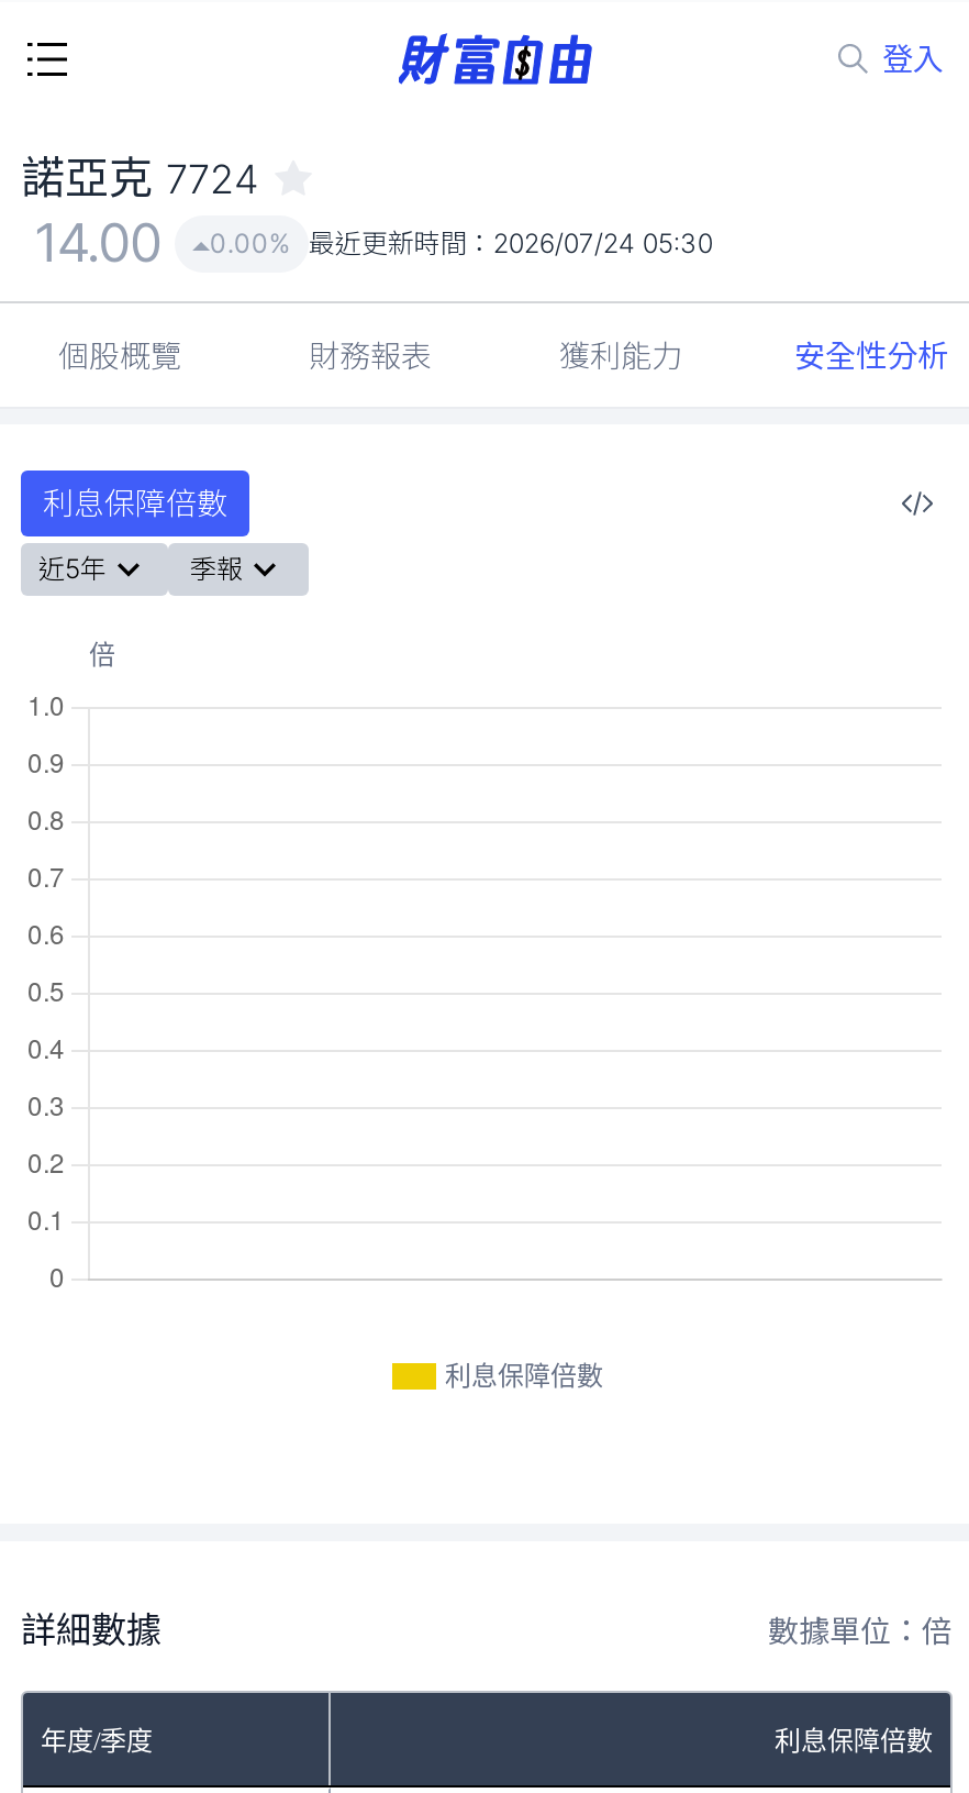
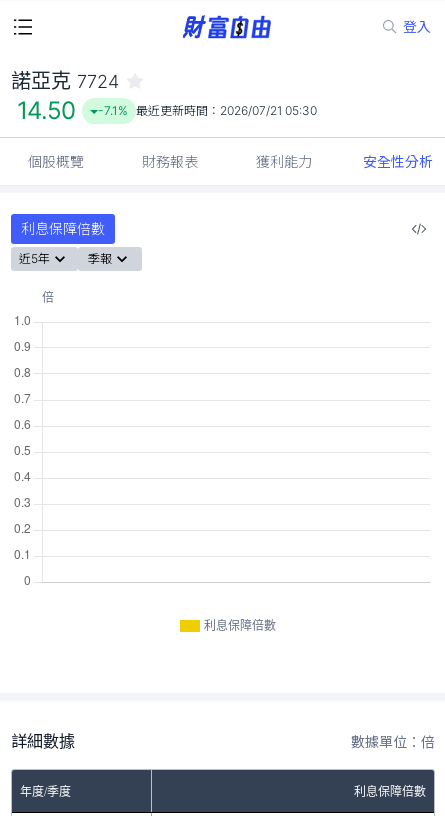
[34,211,161,275] 14.00 -> [17,96,76,125] 14.50
[209,226,713,259] 0.00% 最近更新時間：2026/07/24 05:30 -> [98,103,317,118] -7.1% 最近更新時間：2026/07/21 05:30

